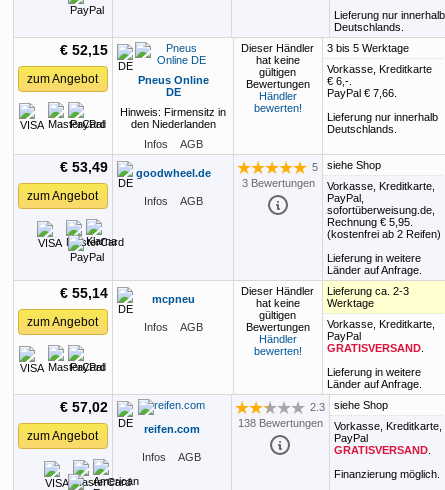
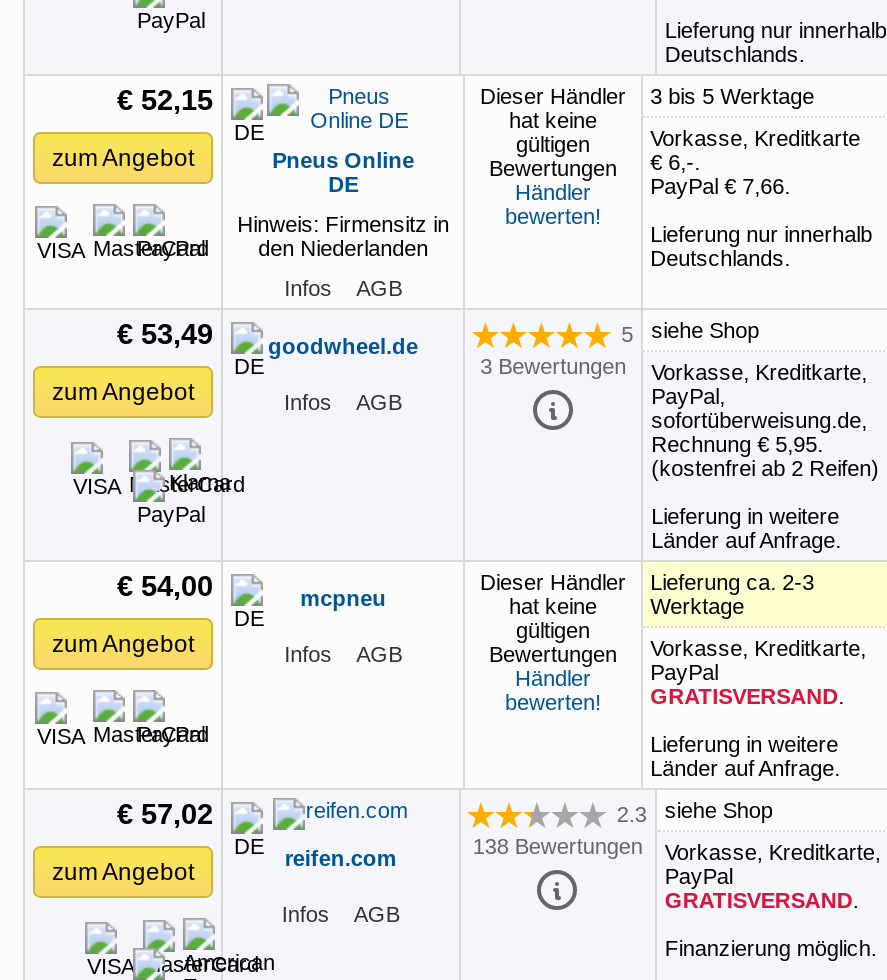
[60,285,108,301] € 55,14 -> [117,569,213,601] € 54,00

